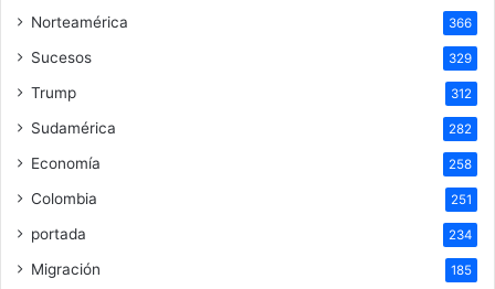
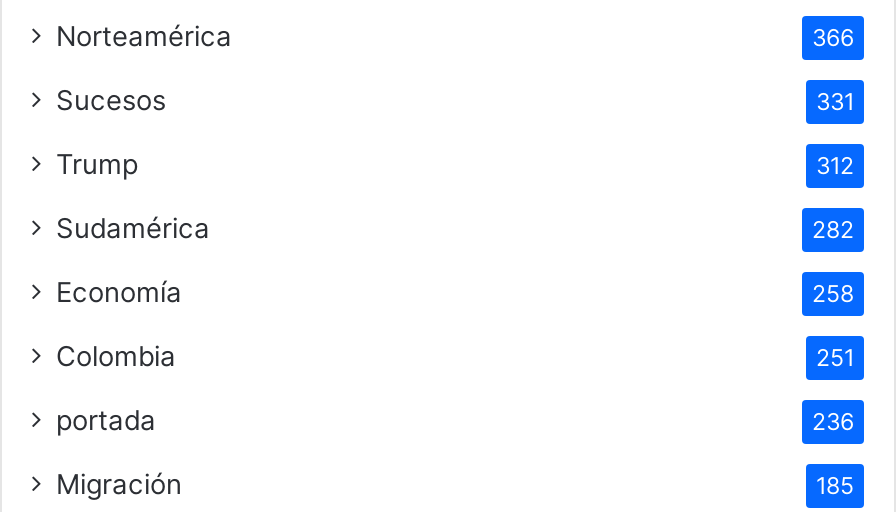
[449,50,472,66] 329 -> [816,87,854,115] 331
[449,227,472,242] 234 -> [812,407,854,435] 236

